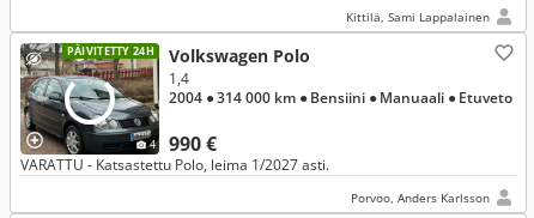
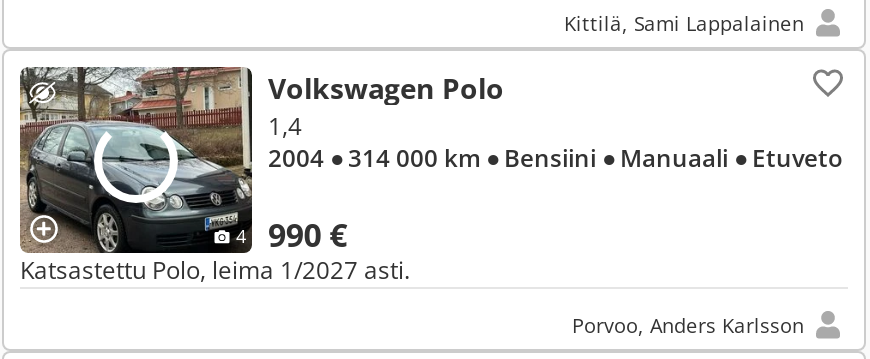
[67,43,154,59] PÄIVITETTY 24H -> none
[20,155,329,175] VARATTU - Katsastettu Polo, leima 1/2027 asti. -> [20,253,410,287] Katsastettu Polo, leima 1/2027 asti.

